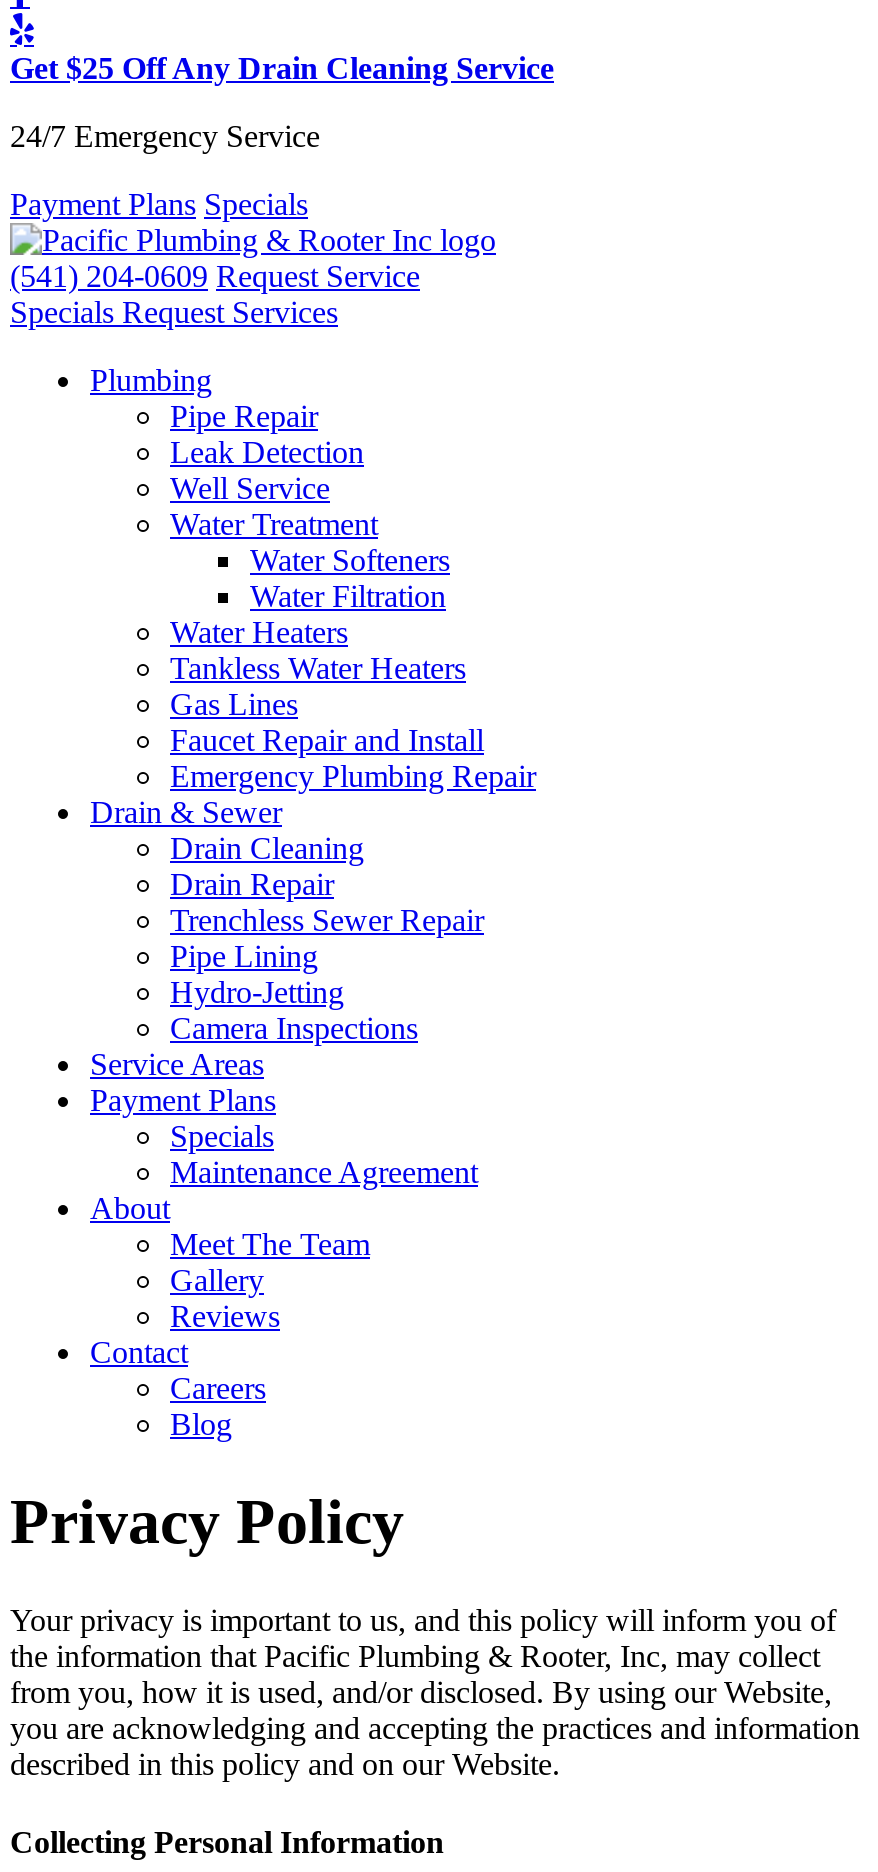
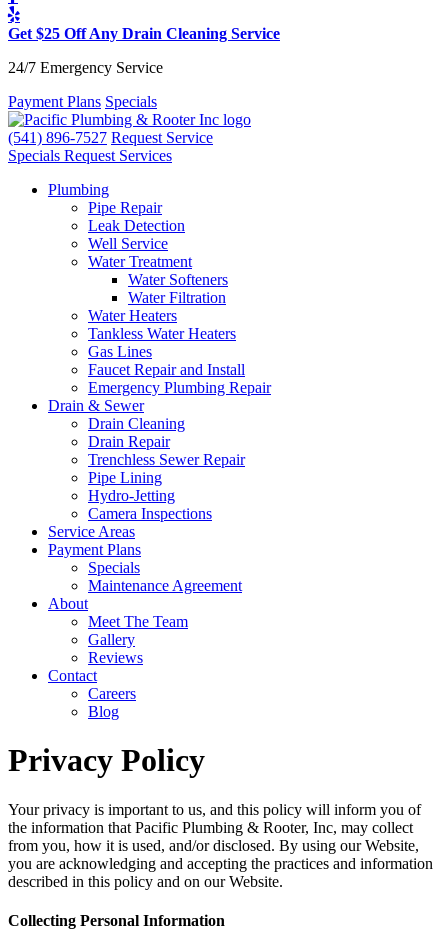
[10,259,420,293] (541) 204-0609 Request Service -> [8,129,213,146] (541) 896-7527 Request Service

